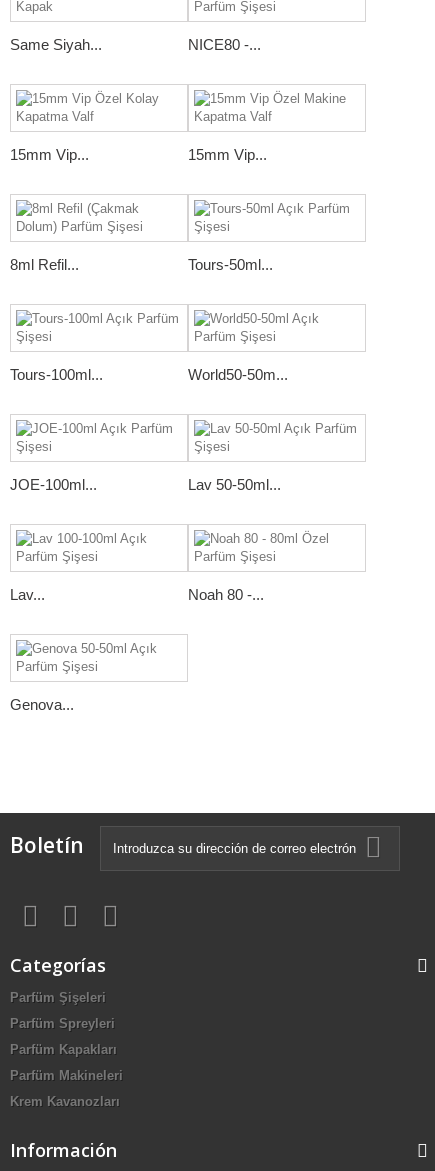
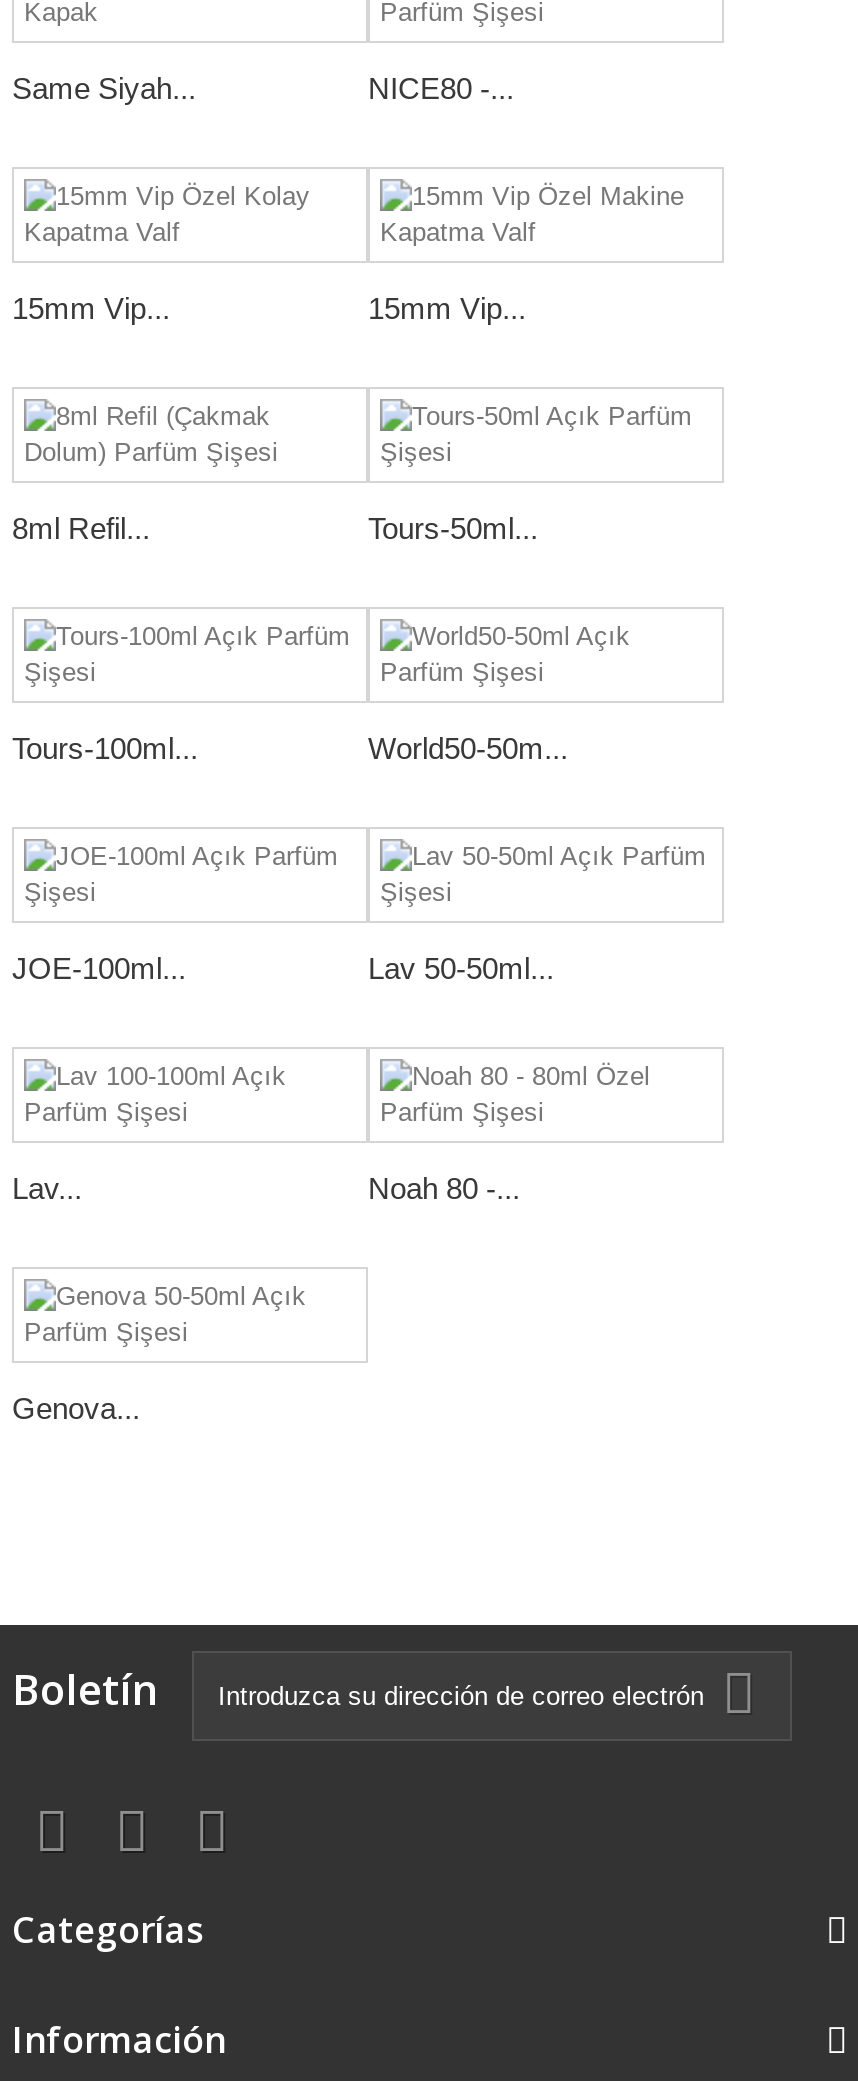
[10,990,123,1109] Parfüm Şişeleri | Parfüm Spreyleri | Parfüm Kapakları | Parfüm Makineleri | Krem Kavanozları -> none

